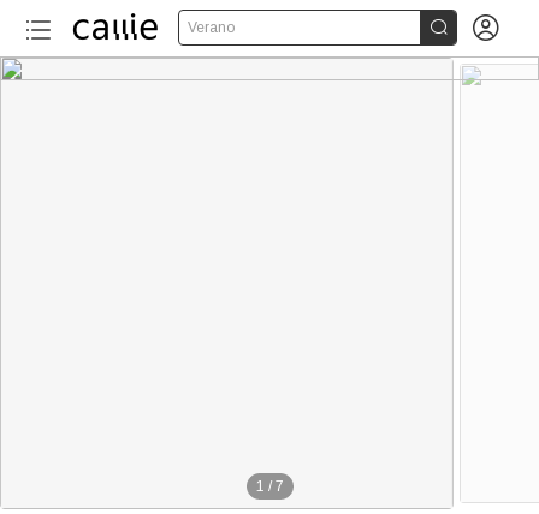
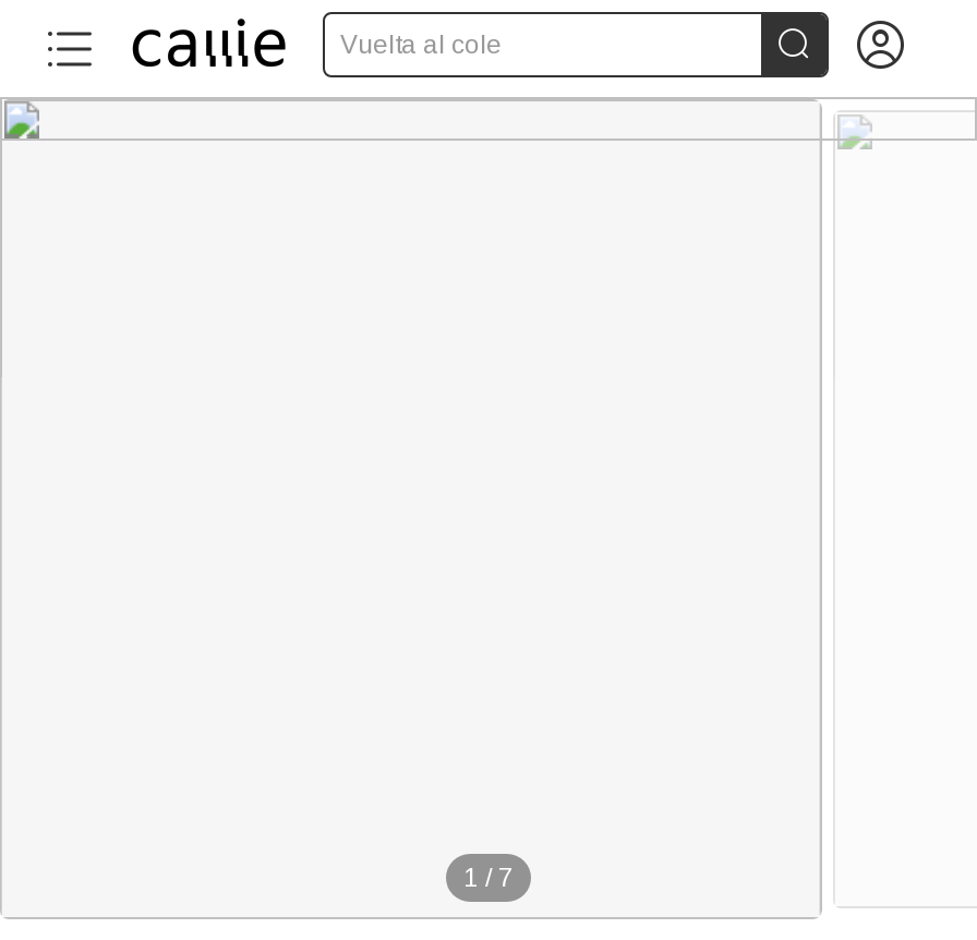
[188,19,235,36] Verano -> [340,29,502,60] Vuelta al cole

